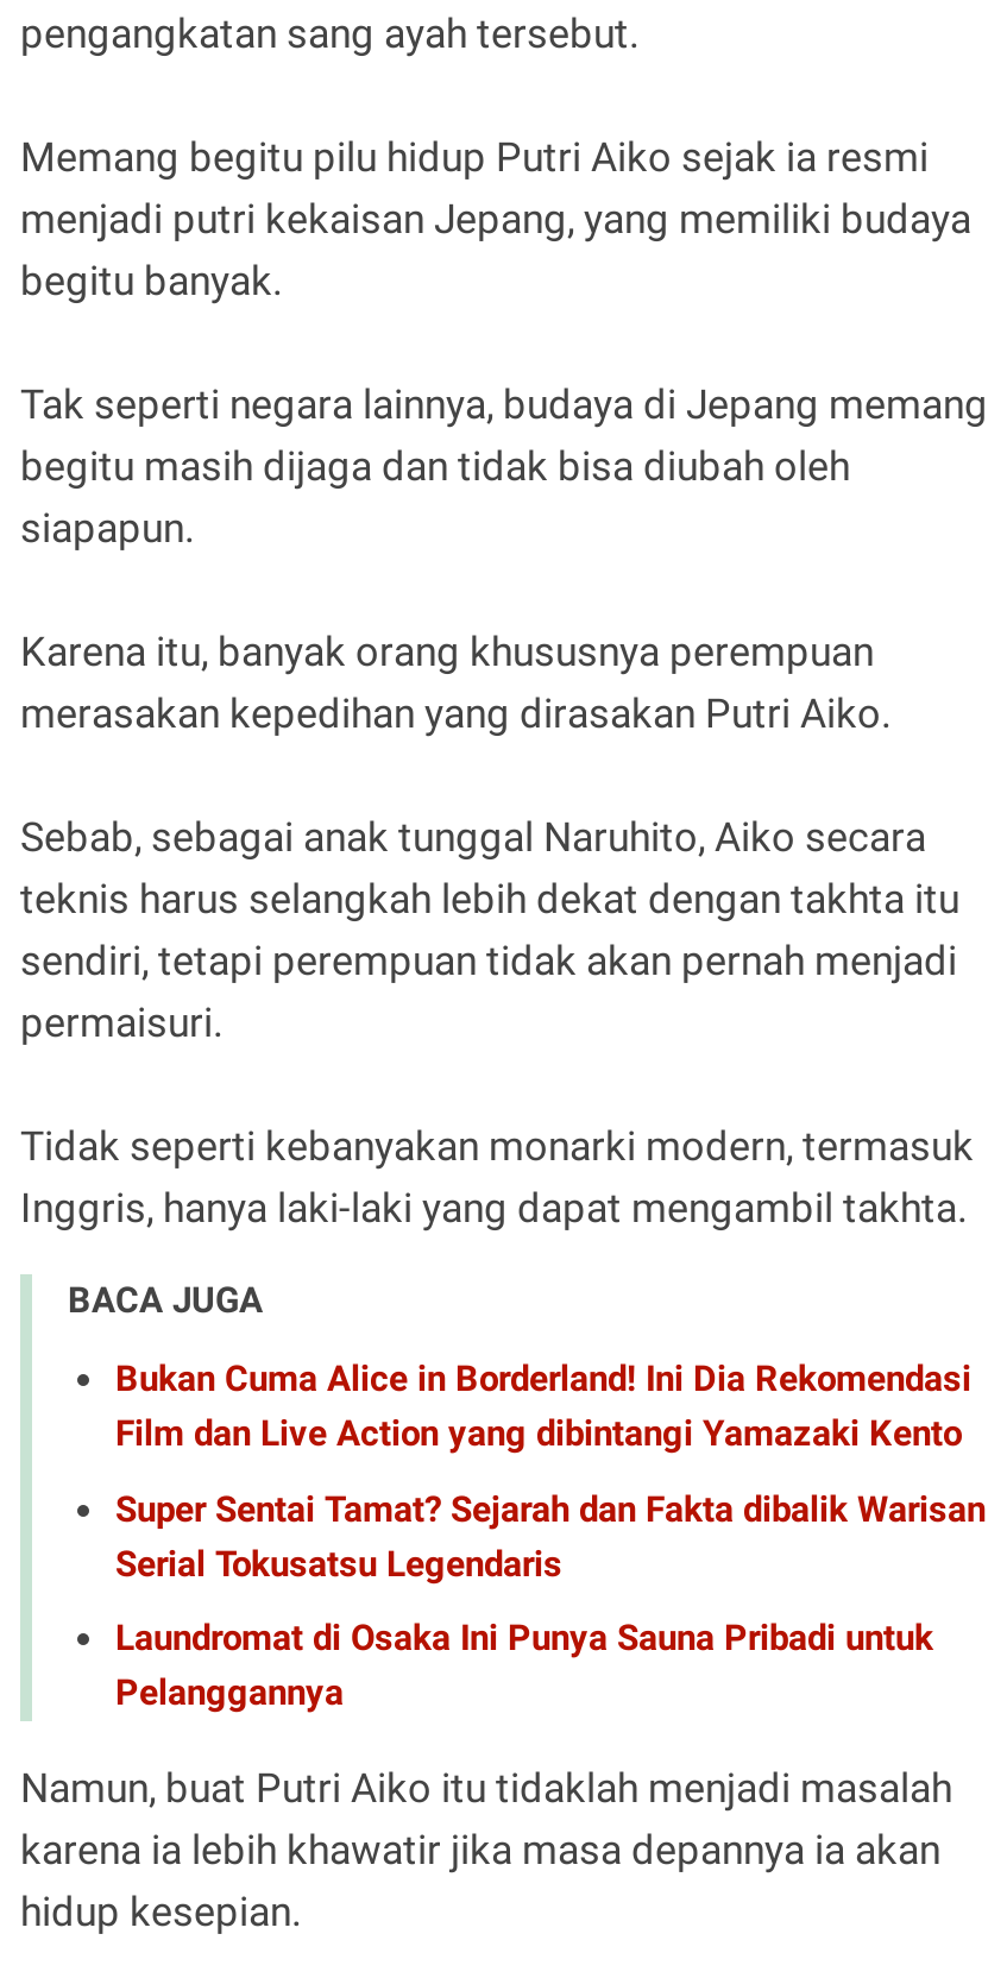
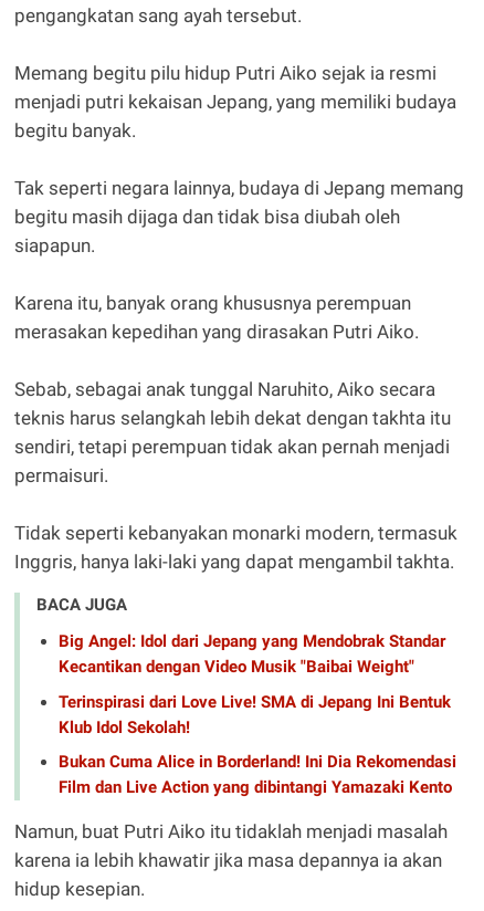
none -> [59,631,451,737] Big Angel: Idol dari Jepang yang Mendobrak Standar | Kecantikan dengan Video Musik "Baibai Weight" | Terinspirasi dari Love Live! SMA di Jepang Ini Bentuk | Klub Idol Sekolah!
moved [115,1358,971,1455] -> [59,752,456,797]: Bukan Cuma Alice in Borderland! Ini Dia Rekomendasi | Film dan Live Action yang dibintangi Yamazaki Kento
[115,1487,986,1714] Super Sentai Tamat? Sejarah dan Fakta dibalik Warisan | Serial Tokusatsu Legendaris | Laundromat di Osaka Ini Punya Sauna Pribadi untuk | Pelanggannya -> none

